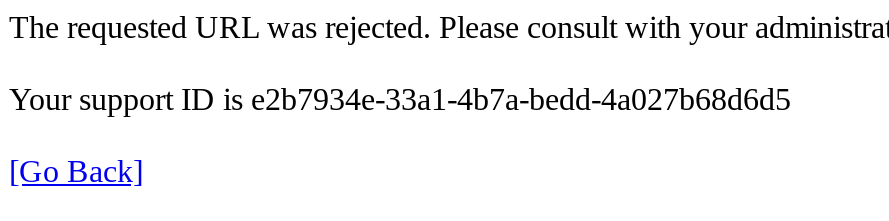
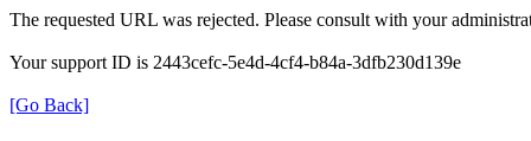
[9,82,791,116] Your support ID is e2b7934e-33a1-4b7a-bedd-4a027b68d6d5 -> [9,52,461,72] Your support ID is 2443cefc-5e4d-4cf4-b84a-3dfb230d139e

